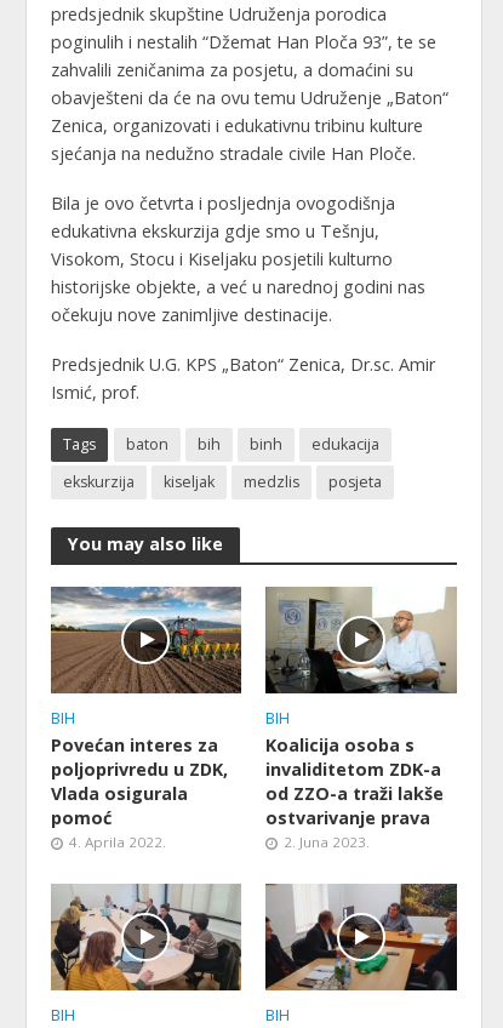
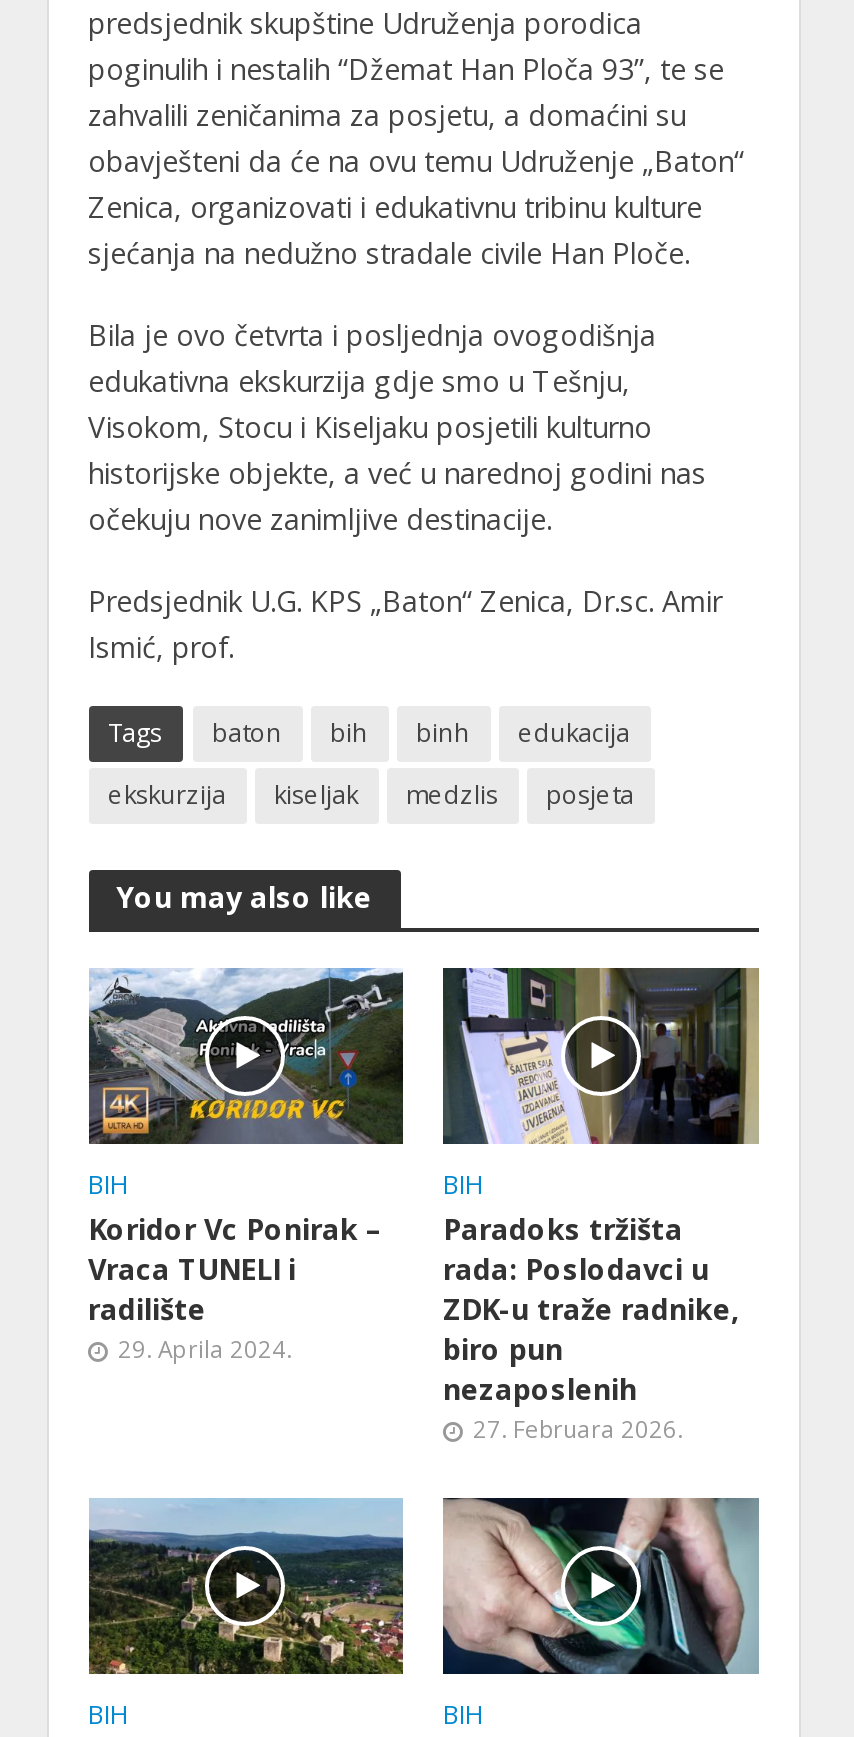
[50,586,242,851] [image] | Povećan interes za | poljoprivredu u ZDK, | Vlada osigurala | pomoć | 4. Aprila 2022. -> [87,966,405,1364] [image] | Koridor Vc Ponirak – | Vraca TUNELI i | radilište | 29. Aprila 2024.
[264,587,456,851] [image] | Koalicija osoba s | invaliditetom ZDK-a | od ZZO-a traži lakše | ostvarivanje prava | 2. Juna 2023. -> [441,966,759,1444] [image] | Paradoks tržišta | rada: Poslodavci u | ZDK-u traže radnike, | biro pun | nezaposlenih | 27. Februara 2026.
[50,884,241,992] [image] -> [87,1496,403,1676] [image]
[265,884,458,992] [image] -> [443,1494,759,1676] [image]

